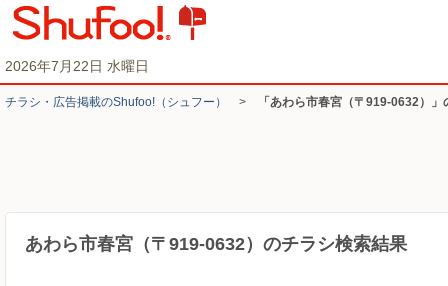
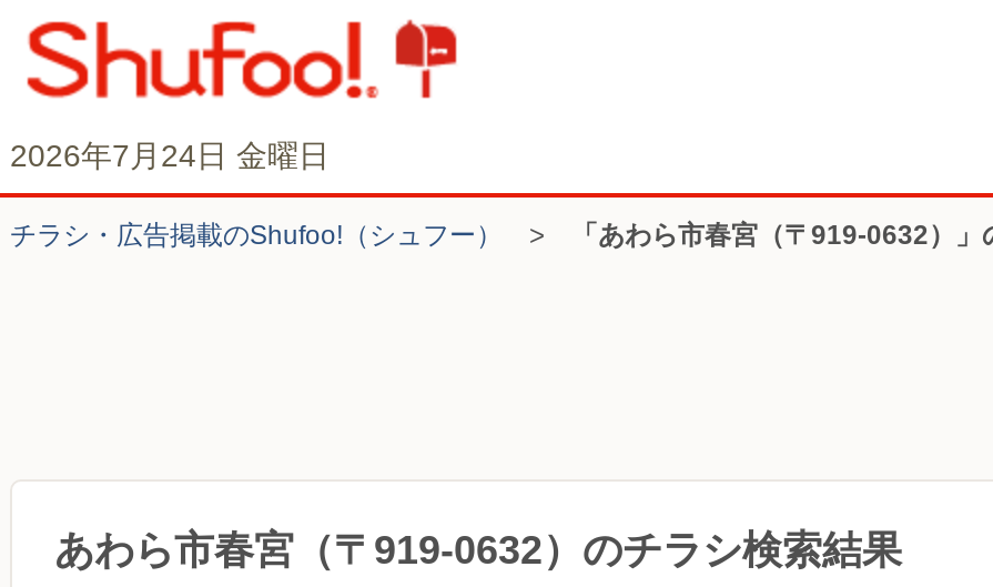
[5,58,149,74] 2026年7月22日 水曜日 -> [10,138,330,173] 2026年7月24日 金曜日

